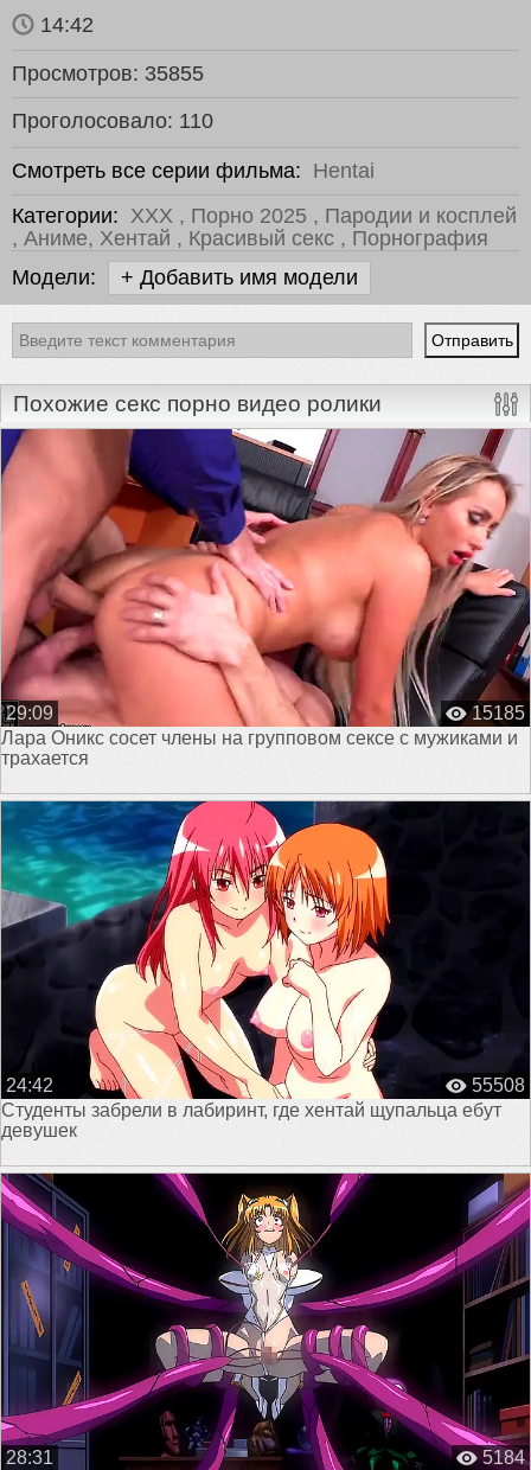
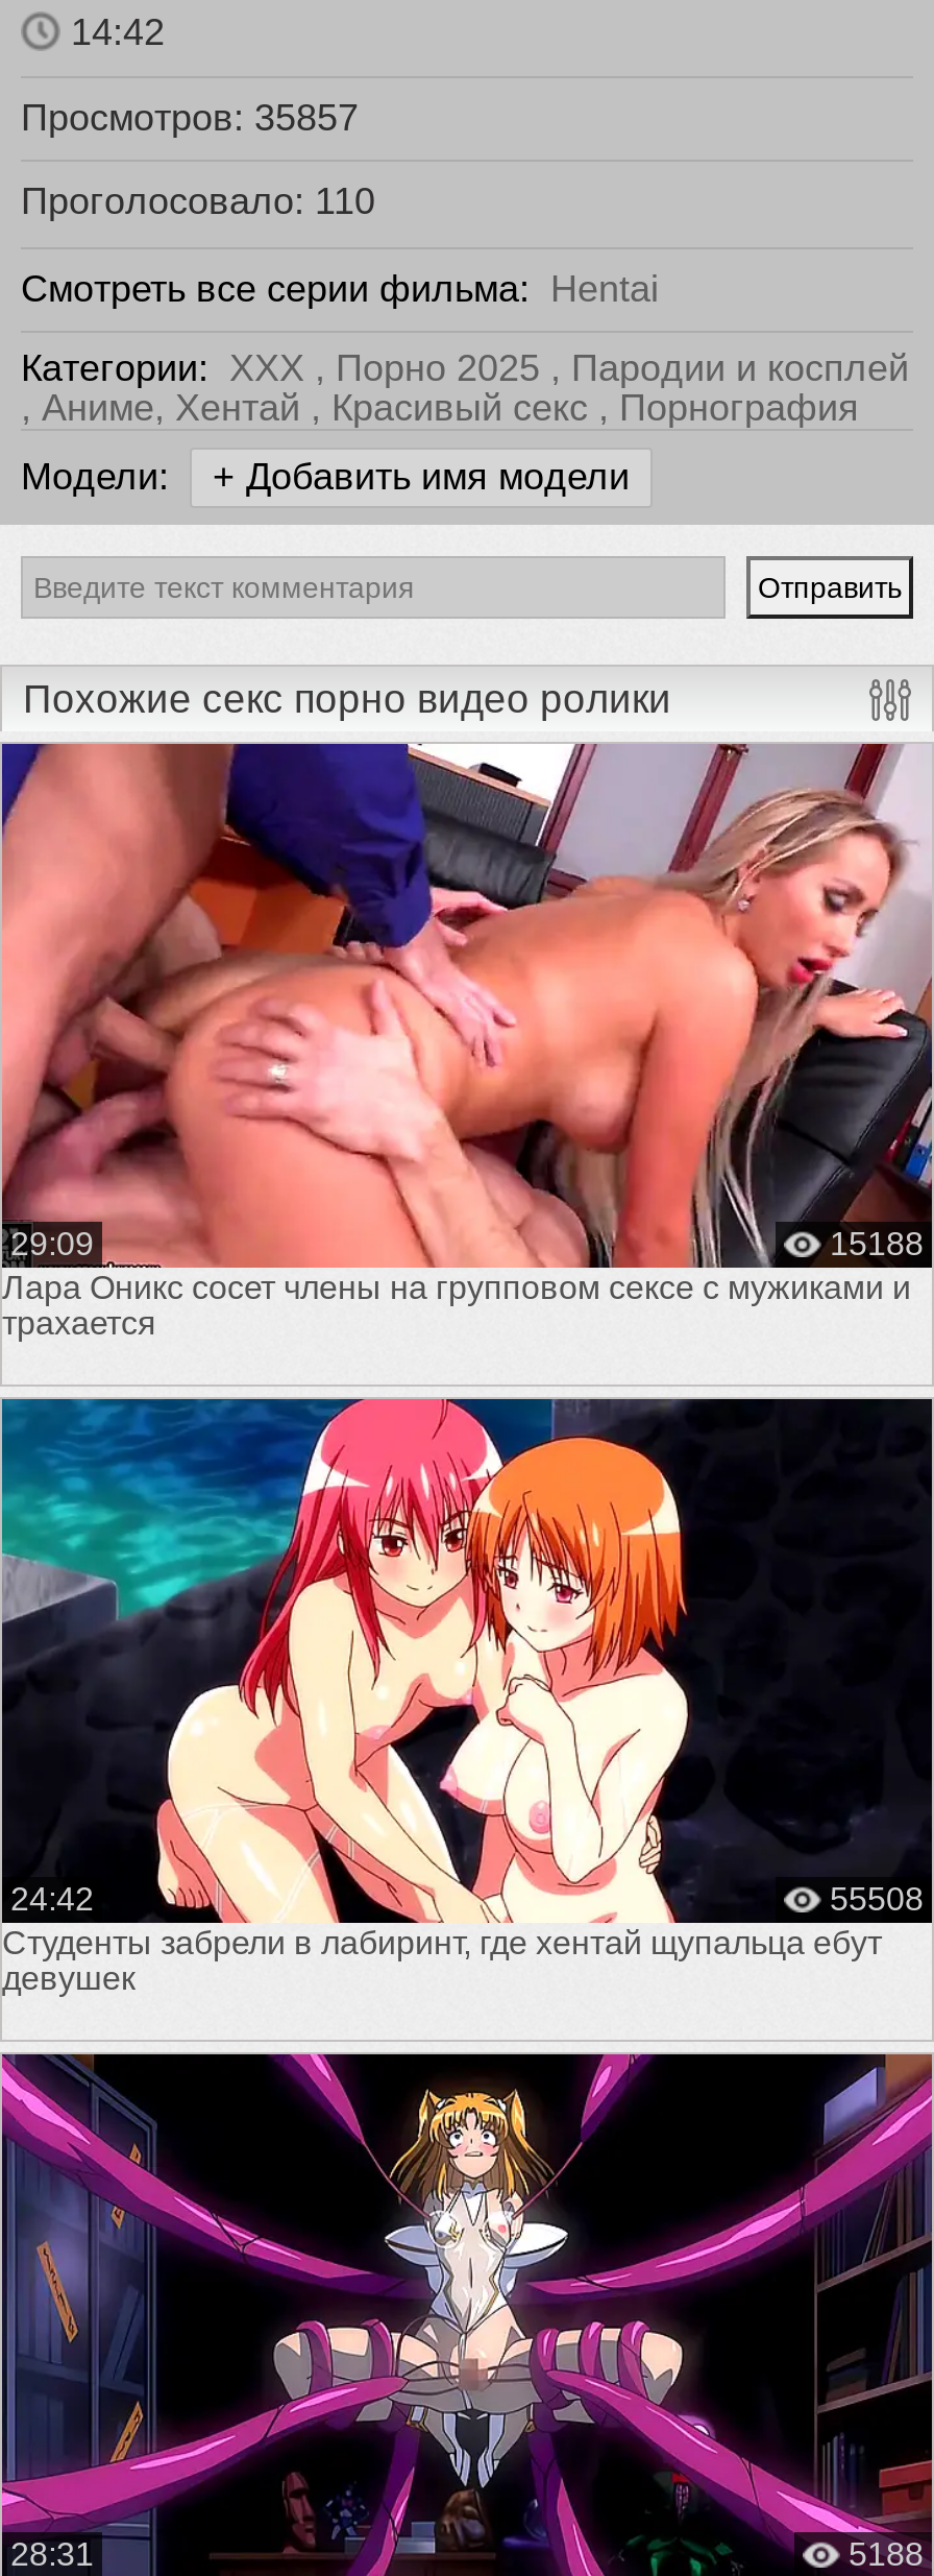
[12,62,204,85] Просмотров: 35855 -> [21,97,359,139] Просмотров: 35857
[472,703,525,723] 15185 -> [830,1226,924,1261] 15188
[482,1447,525,1467] 5184 -> [849,2536,924,2571] 5188

